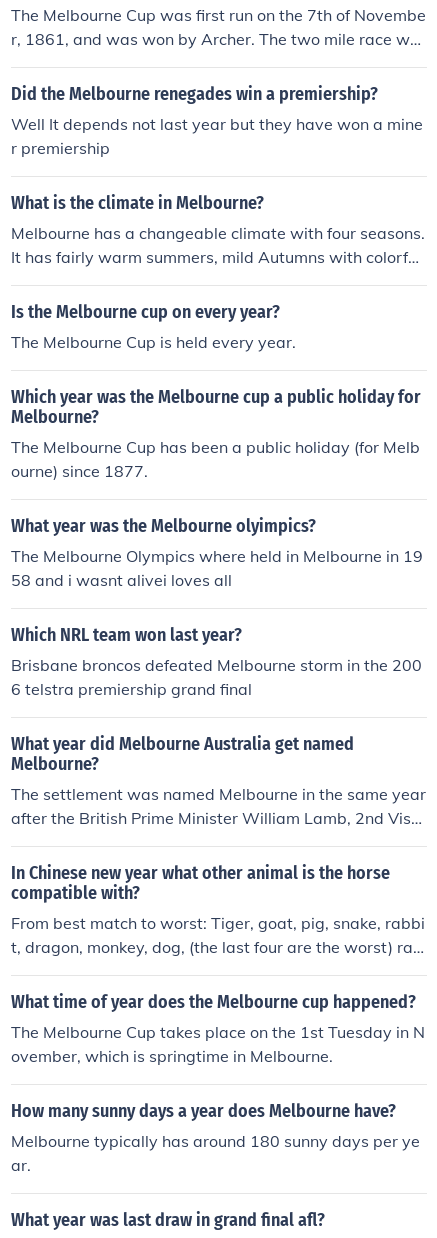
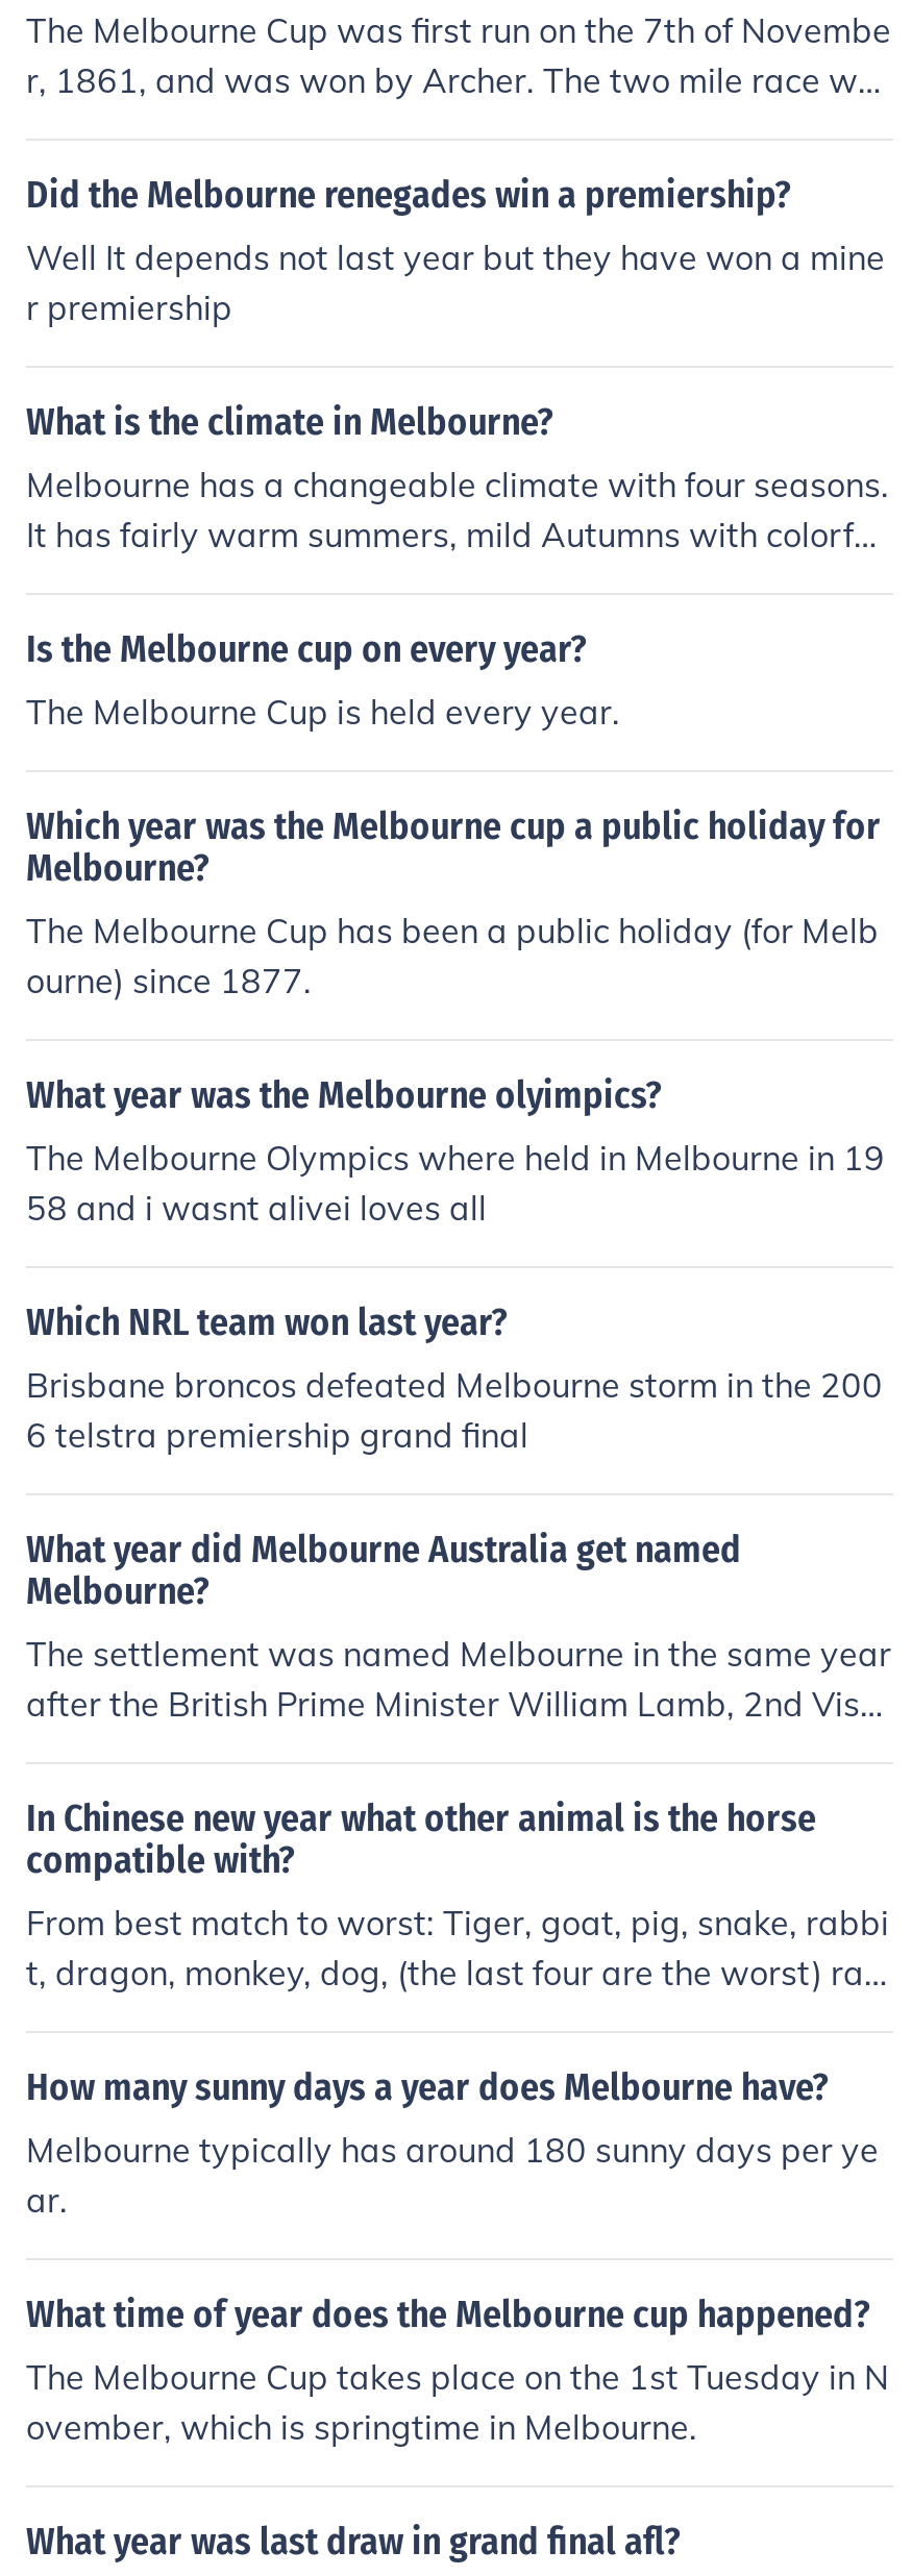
moved [11,991,425,1066] -> [26,2292,889,2448]: What time of year does the Melbourne cup happened? | The Melbourne Cup takes place on the 1st Tuesday in N | ovember, which is springtime in Melbourne.
moved [11,1100,420,1175] -> [26,2064,879,2221]: How many sunny days a year does Melbourne have? | Melbourne typically has around 180 sunny days per ye | ar.

